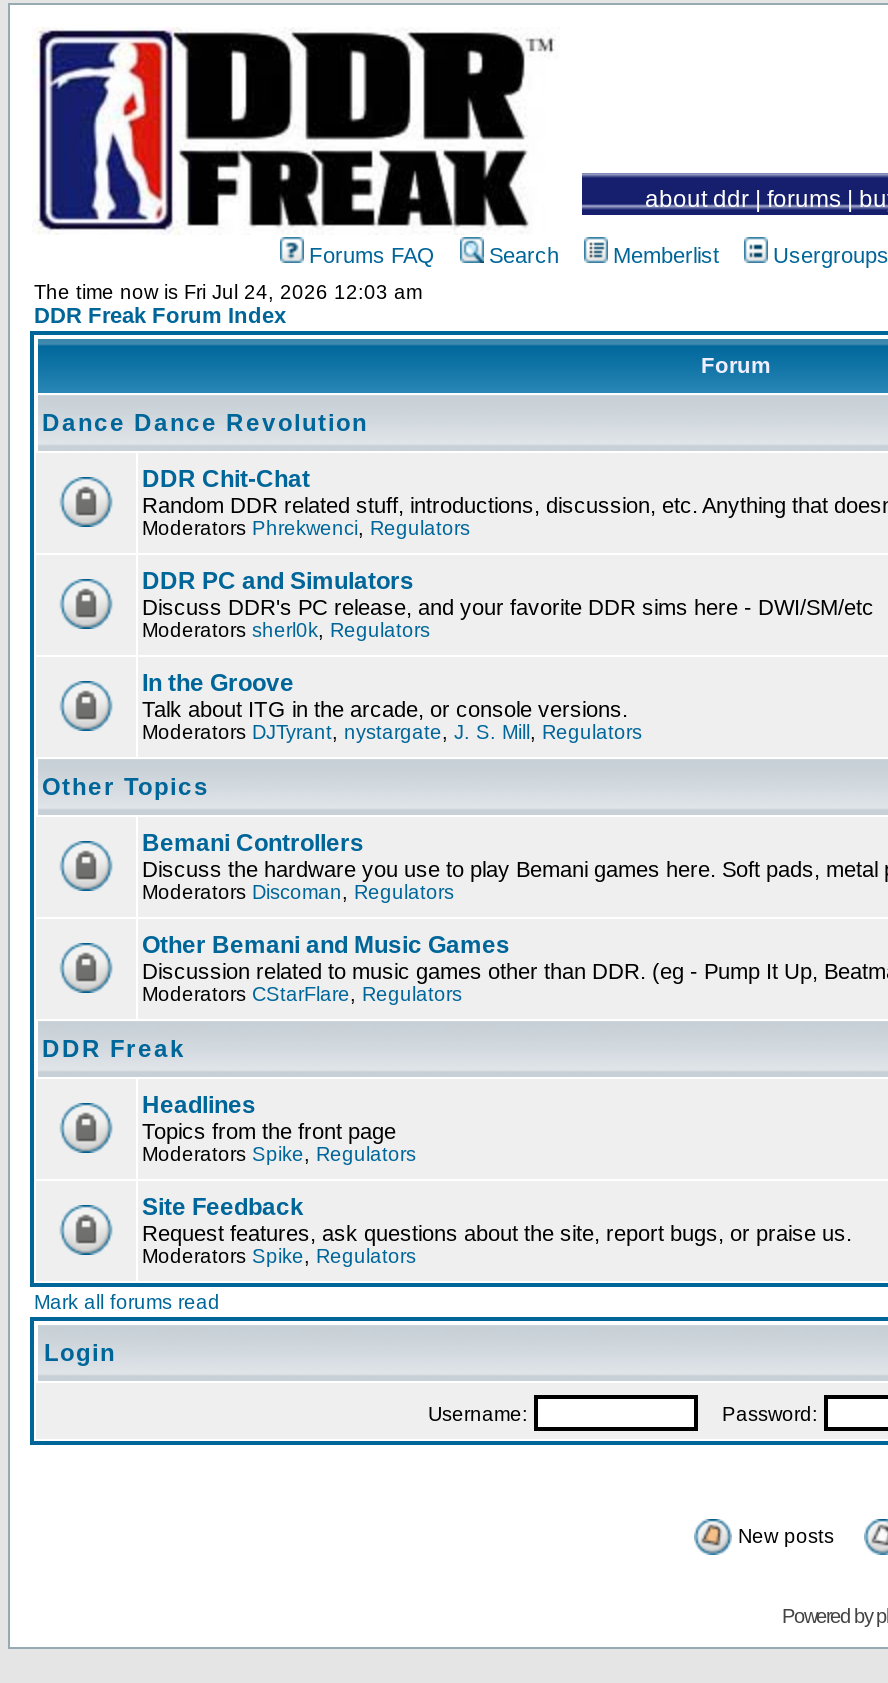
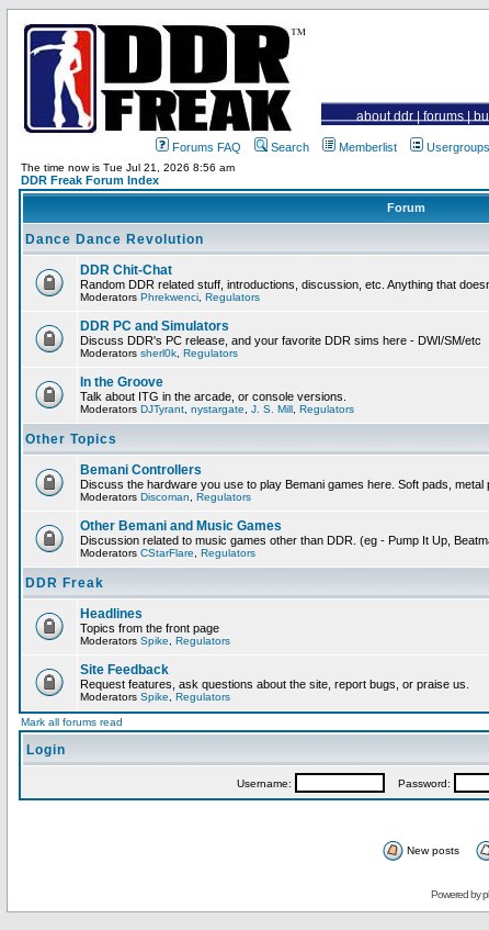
[34,281,422,303] The time now is Fri Jul 24, 2026 12:03 am -> [21,161,235,173] The time now is Tue Jul 21, 2026 8:56 am

